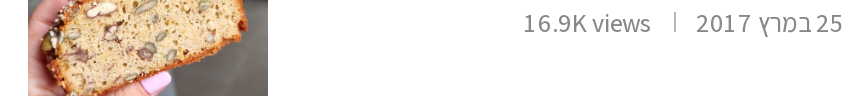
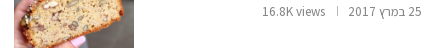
[524,7,650,41] 16.9K views -> [262,3,325,20] 16.8K views

